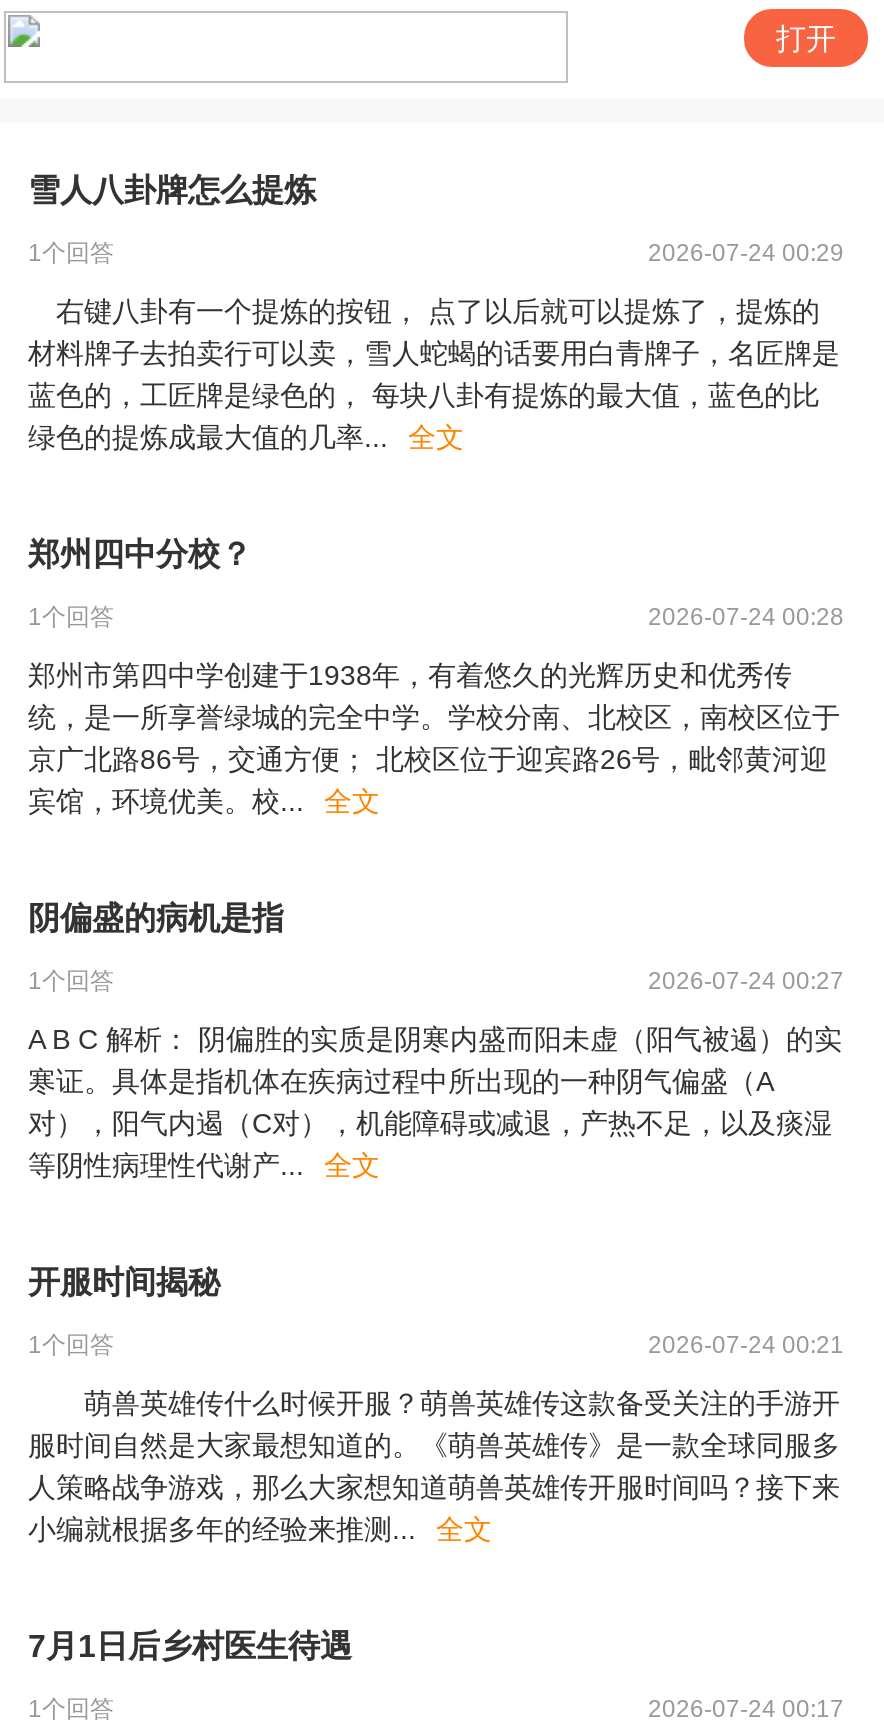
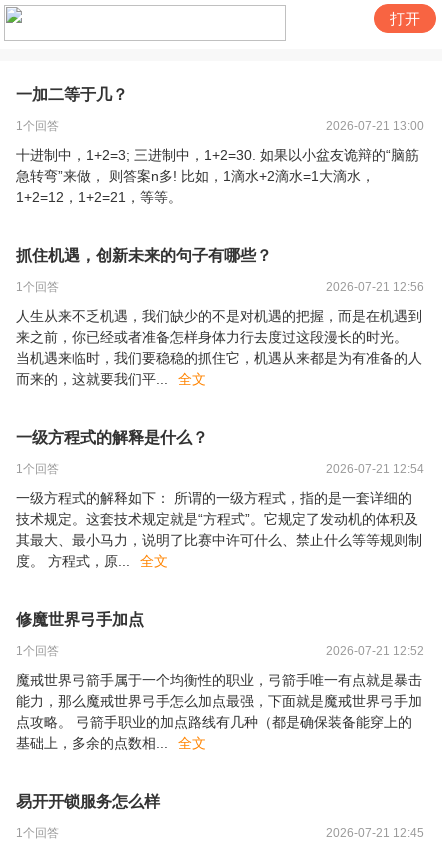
[28,173,316,207] 雪人八卦牌怎么提炼 -> [16,86,128,103] 一加二等于几？
[648,239,844,267] 2026-07-24 00:29 -> [326,119,424,133] 2026-07-21 13:00
[28,295,840,453] 右键八卦有一个提炼的按钮， 点了以后就可以提炼了，提炼的 | 材料牌子去拍卖行可以卖，雪人蛇蝎的话要用白青牌子，名匠牌是 | 蓝色的，工匠牌是绿色的， 每块八卦有提炼的最大值，蓝色的比 | 绿色的提炼成最大值的几率... | 全文 -> [16,147,419,205] 十进制中，1+2=3; 三进制中，1+2=30. 如果以小盆友诡辩的“脑筋 | 急转弯”来做， 则答案n多! 比如，1滴水+2滴水=1大滴水， | 1+2=12，1+2=21，等等。
[28,537,252,571] 郑州四中分校？ -> [16,247,272,264] 抓住机遇，创新未来的句子有哪些？
[648,603,844,631] 2026-07-24 00:28 -> [326,280,424,294] 2026-07-21 12:56
[28,659,840,817] 郑州市第四中学创建于1938年，有着悠久的光辉历史和优秀传 | 统，是一所享誉绿城的完全中学。学校分南、北校区，南校区位于 | 京广北路86号，交通方便； 北校区位于迎宾路26号，毗邻黄河迎 | 宾馆，环境优美。校... -> [16,308,422,387] 人生从来不乏机遇，我们缺少的不是对机遇的把握，而是在机遇到 | 来之前，你已经或者准备怎样身体力行去度过这段漫长的时光。 | 当机遇来临时，我们要稳稳的抓住它，机遇从来都是为有准备的人 | 而来的，这就要我们平...
[28,901,284,935] 阴偏盛的病机是指 -> [16,429,208,446] 一级方程式的解释是什么？
[648,967,844,995] 2026-07-24 00:27 -> [326,462,424,476] 2026-07-21 12:54
[28,1023,842,1181] A B C 解析： 阴偏胜的实质是阴寒内盛而阳未虚（阳气被遏）的实 | 寒证。具体是指机体在疾病过程中所出现的一种阴气偏盛（A | 对），阳气内遏（C对），机能障碍或减退，产热不足，以及痰湿 | 等阴性病理性代谢产... -> [16,490,422,569] 一级方程式的解释如下： 所谓的一级方程式，指的是一套详细的 | 技术规定。这套技术规定就是“方程式”。它规定了发动机的体积及 | 其最大、最小马力，说明了比赛中许可什么、禁止什么等等规则制 | 度。 方程式，原...
[28,1265,220,1299] 开服时间揭秘 -> [16,611,144,628] 修魔世界弓手加点
[648,1331,844,1359] 2026-07-24 00:21 -> [326,644,424,658] 2026-07-21 12:52
[28,1387,840,1545] 萌兽英雄传什么时候开服？萌兽英雄传这款备受关注的手游开 | 服时间自然是大家最想知道的。《萌兽英雄传》是一款全球同服多 | 人策略战争游戏，那么大家想知道萌兽英雄传开服时间吗？接下来 | 小编就根据多年的经验来推测... -> [16,672,422,751] 魔戒世界弓箭手属于一个均衡性的职业，弓箭手唯一有点就是暴击 | 能力，那么魔戒世界弓手怎么加点最强，下面就是魔戒世界弓手加 | 点攻略。 弓箭手职业的加点路线有几种（都是确保装备能穿上的 | 基础上，多余的点数相...
[28,1629,352,1663] 7月1日后乡村医生待遇 -> [16,793,160,810] 易开开锁服务怎么样
[648,1695,844,1723] 2026-07-24 00:17 -> [326,826,424,840] 2026-07-21 12:45

